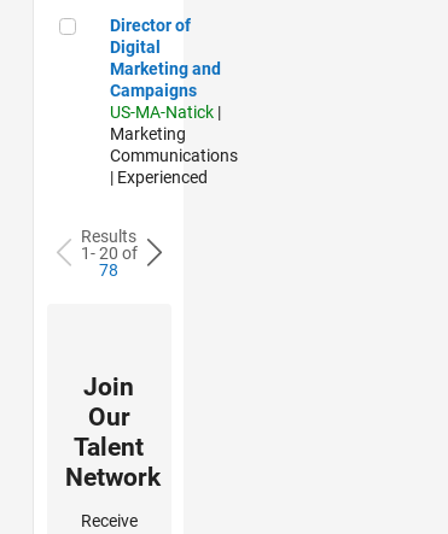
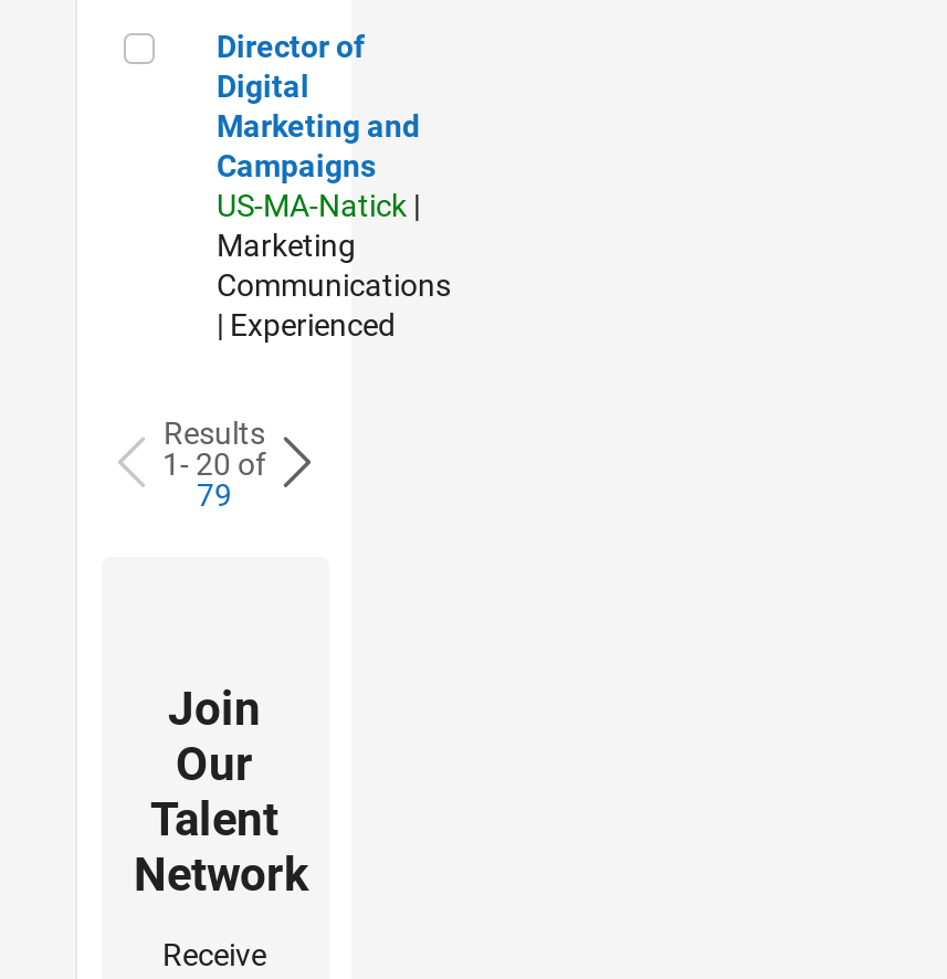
[99,260,118,279] 78 -> [197,477,232,512] 79

